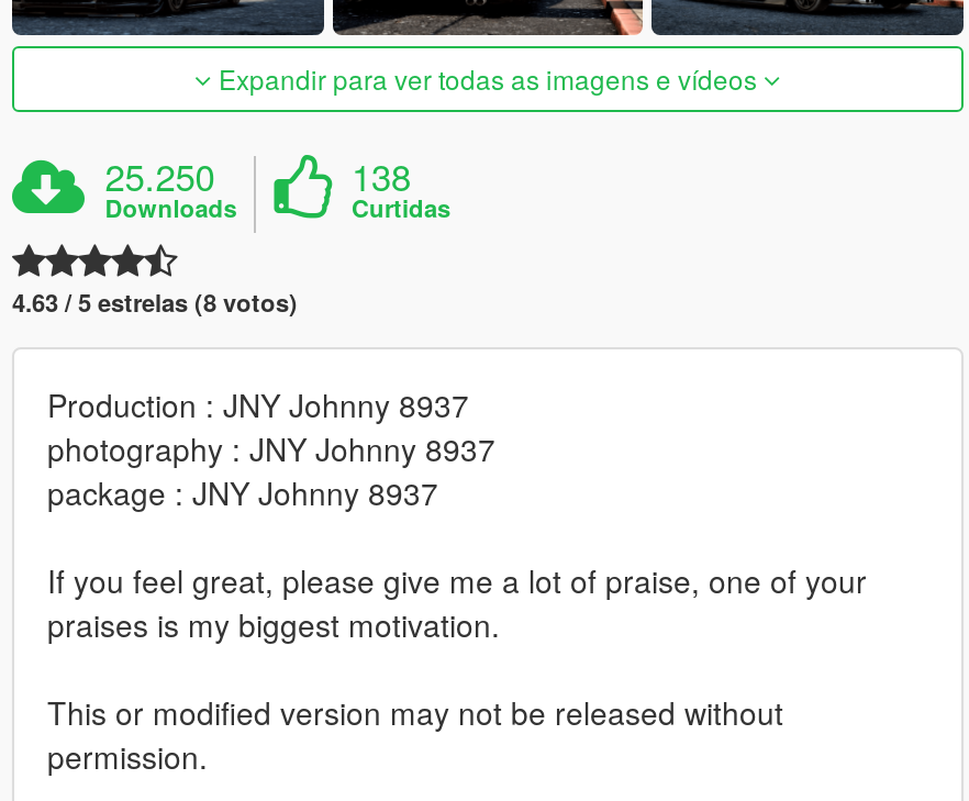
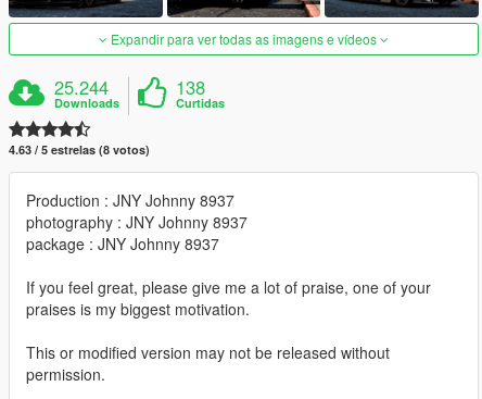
[105,150,215,203] 25.250 -> [54,74,109,100] 25.244

